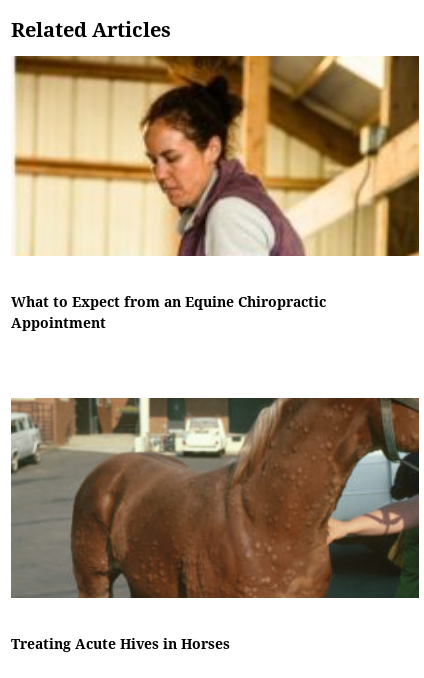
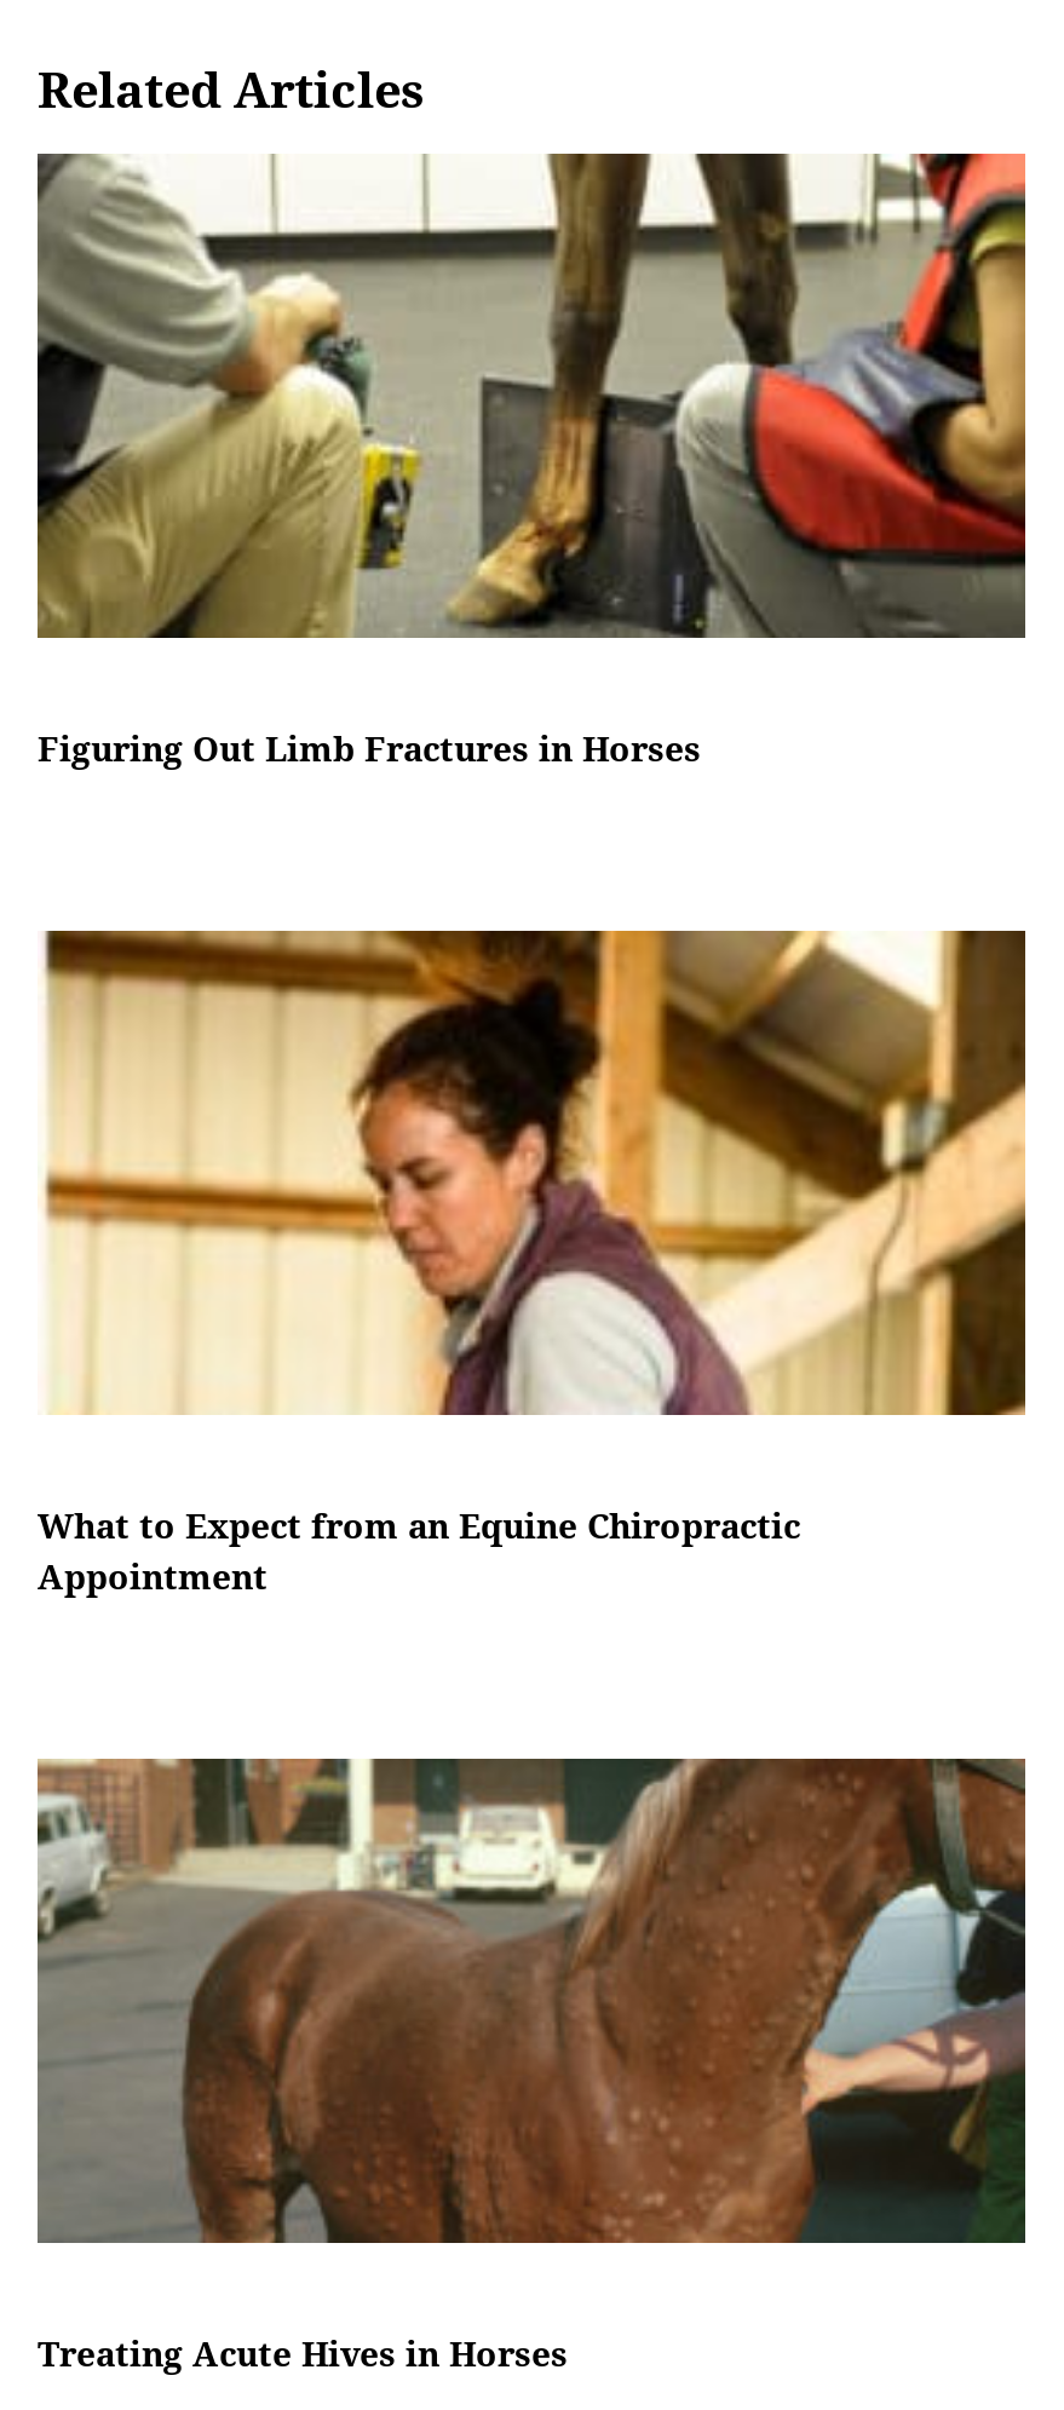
none -> [35,151,1028,771] [image] | Figuring Out Limb Fractures in Horses

